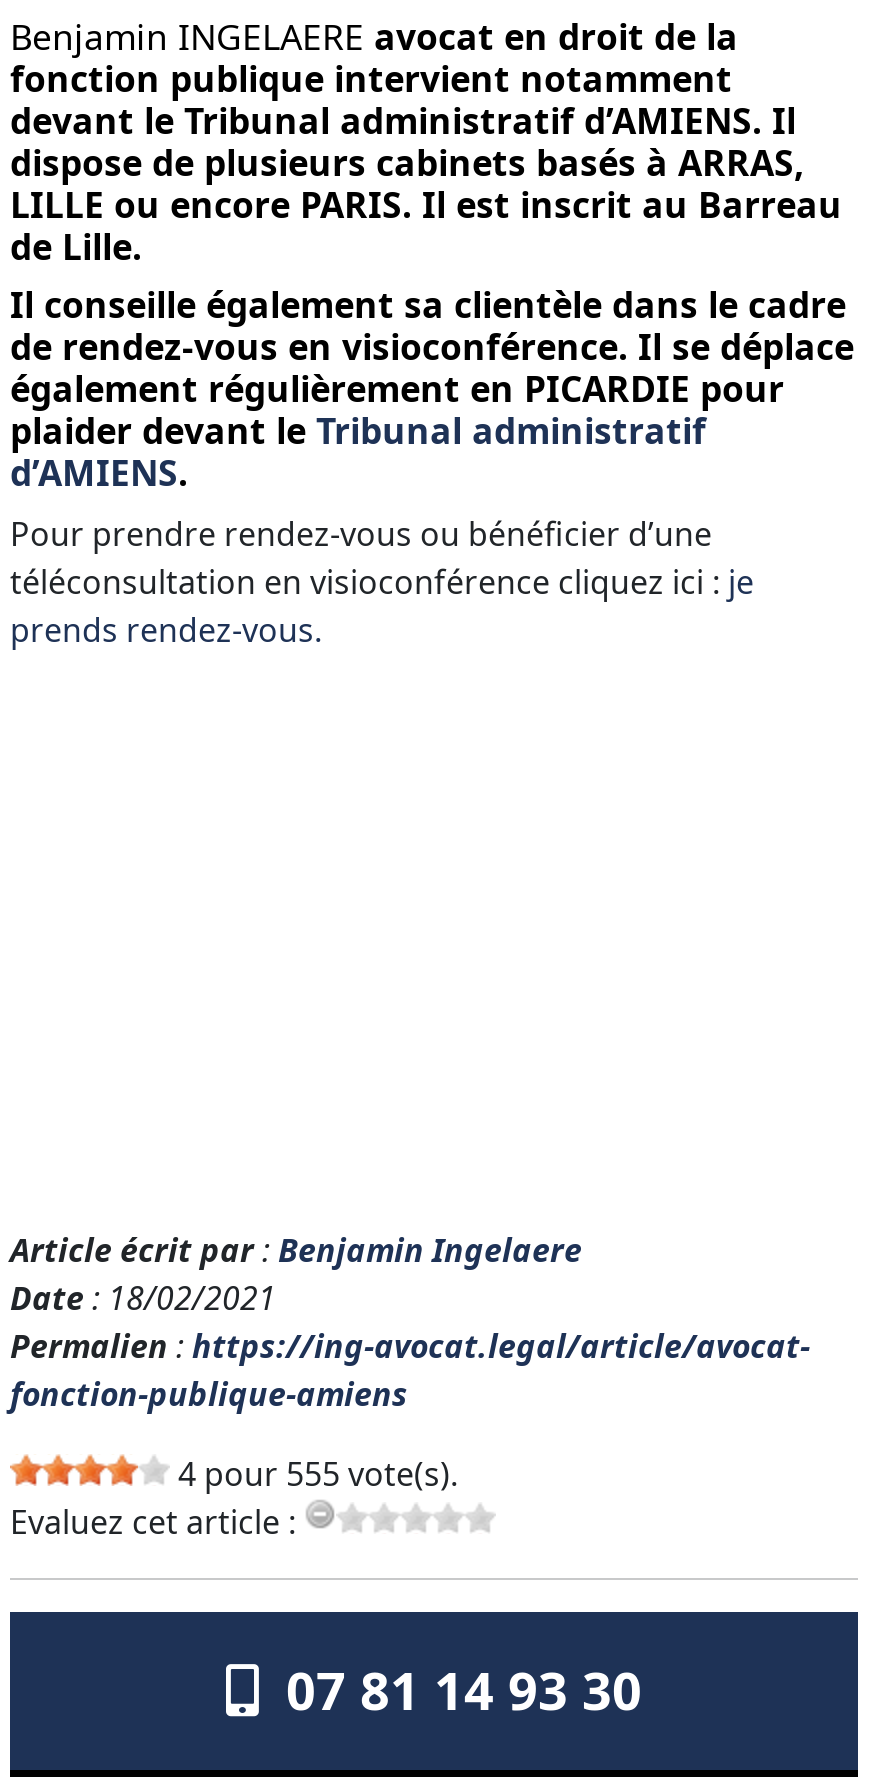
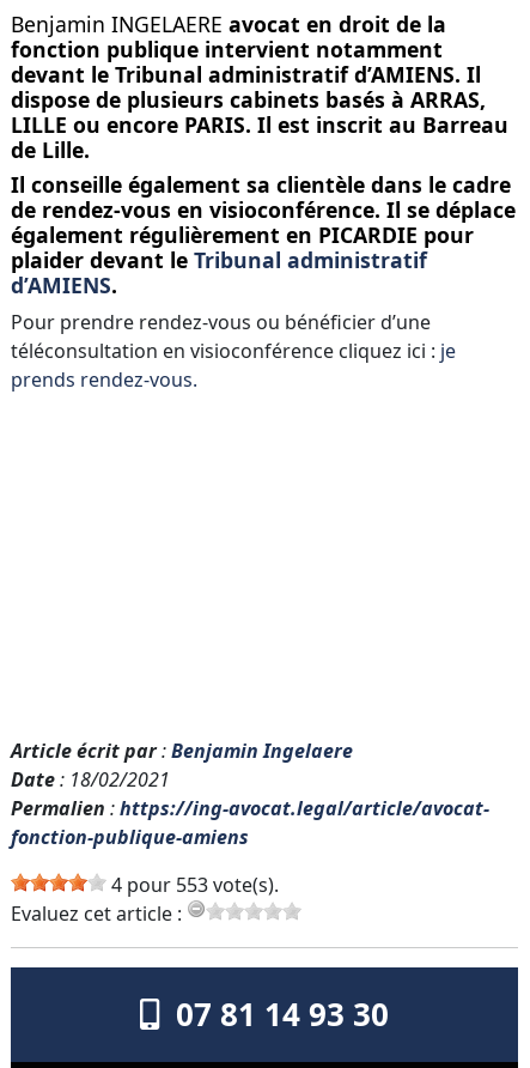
[170,1452,458,1496] 4 pour 555 vote(s). -> [106,872,279,898] 4 pour 553 vote(s).

